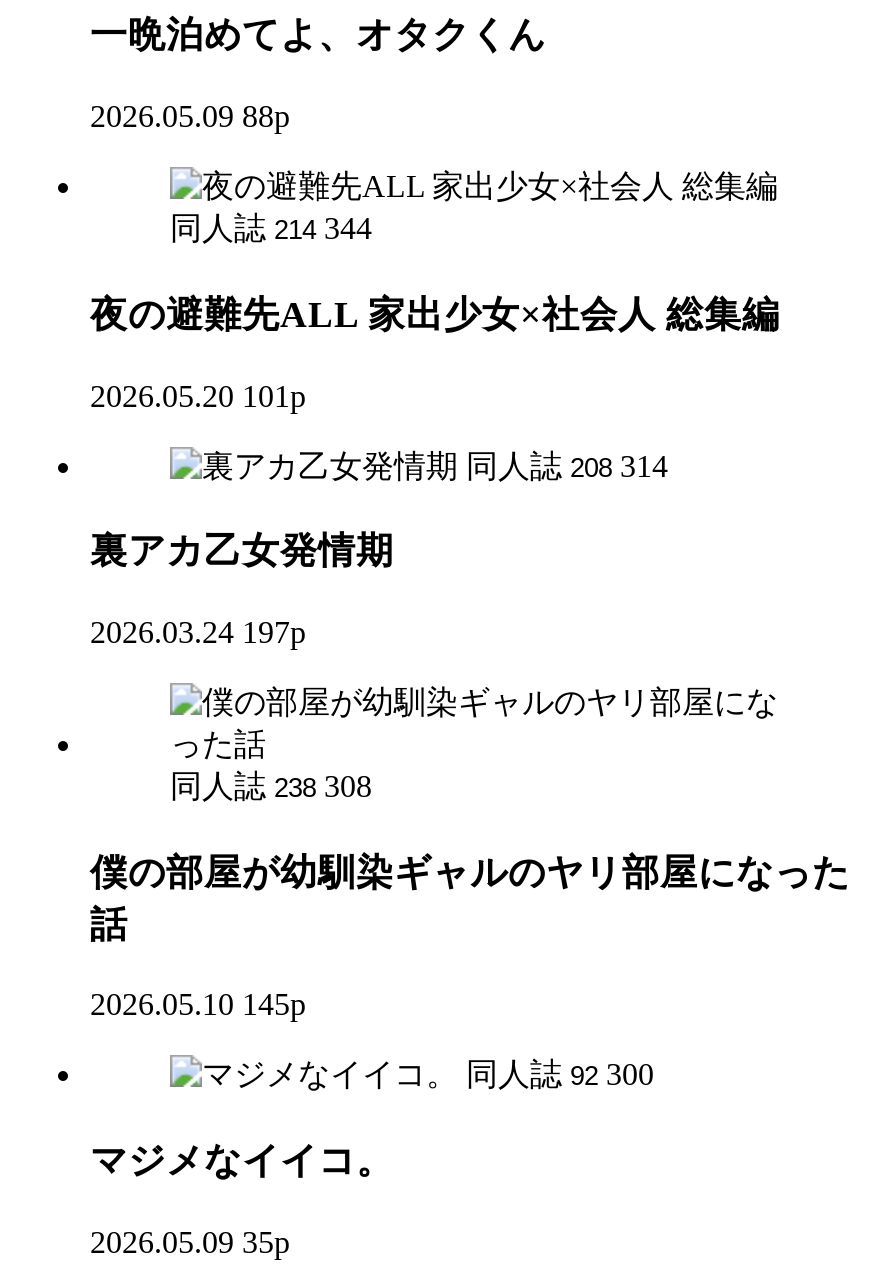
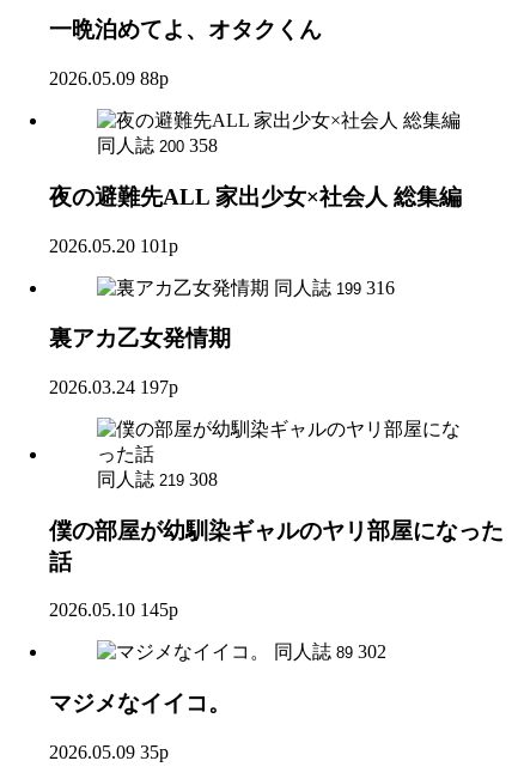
[170,211,372,245] 同人誌 214 344 -> [97,135,218,156] 同人誌 200 358
[466,448,668,482] 同人誌 208 314 -> [274,277,395,297] 同人誌 199 316
[170,769,372,803] 同人誌 238 308 -> [97,469,218,489] 同人誌 219 308
[466,1058,654,1092] 同人誌 92 300 -> [274,642,386,662] 同人誌 89 302

